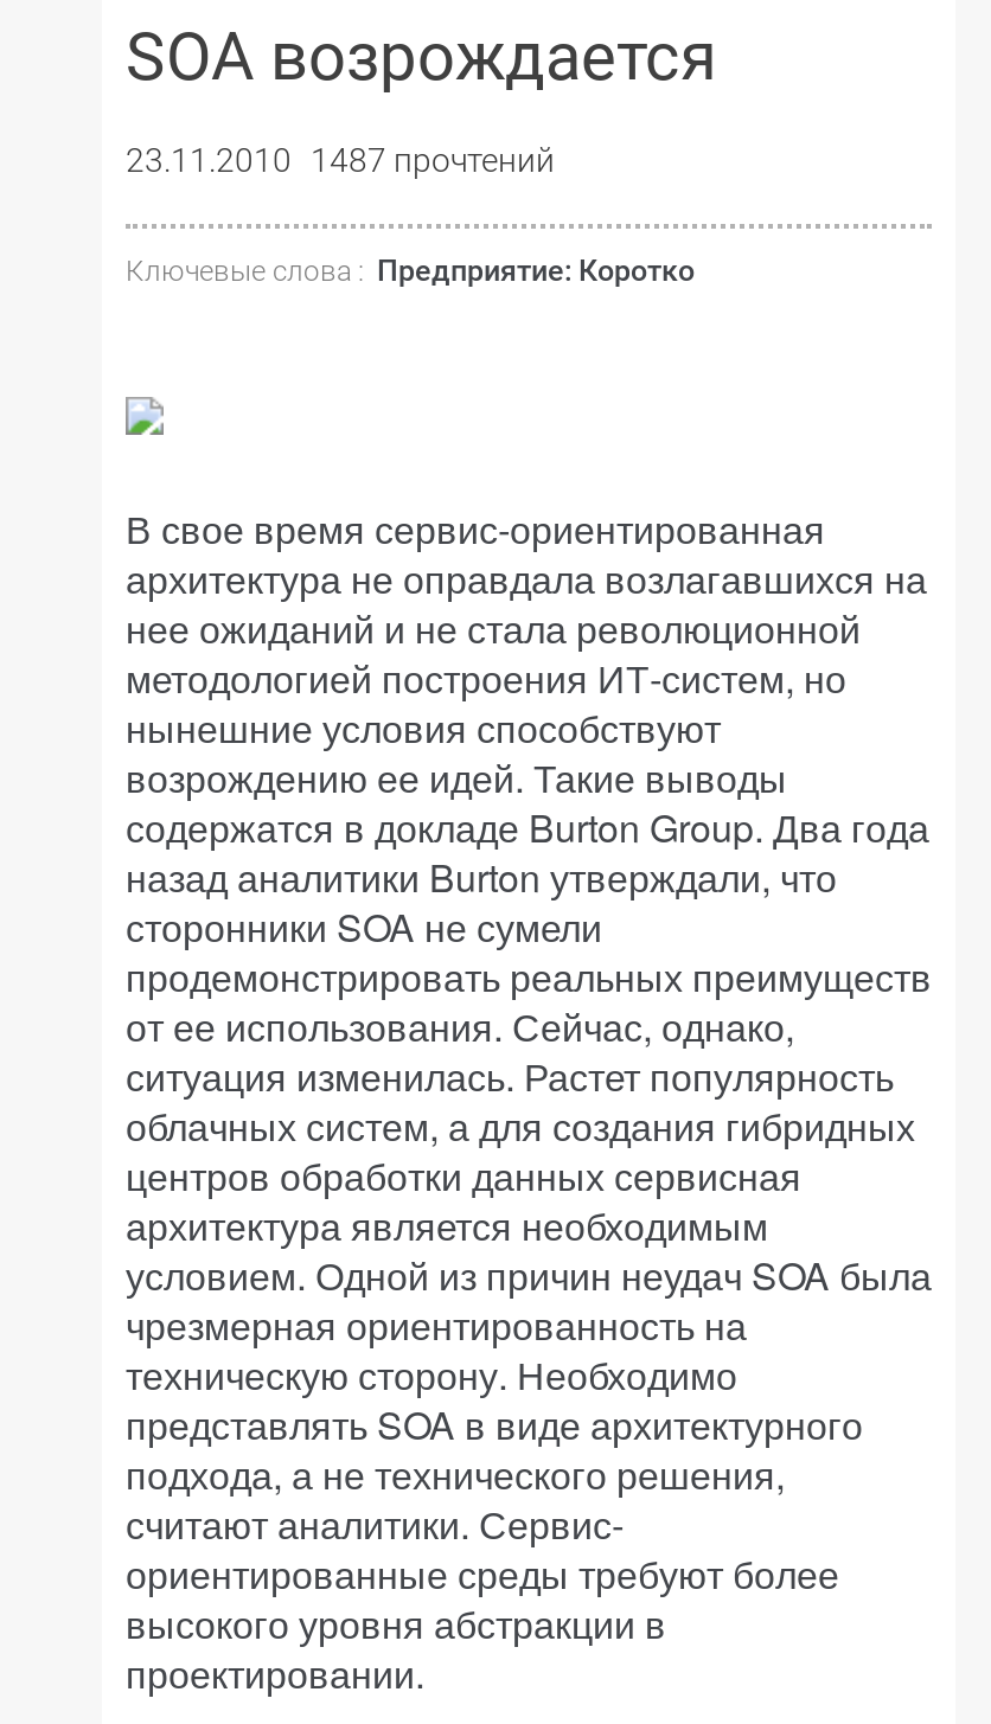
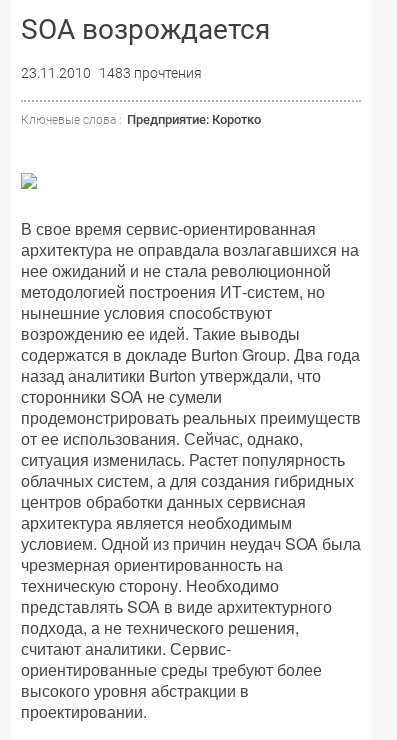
[126,141,555,179] 23.11.2010 1487 прочтений -> [21,65,202,81] 23.11.2010 1483 прочтения

